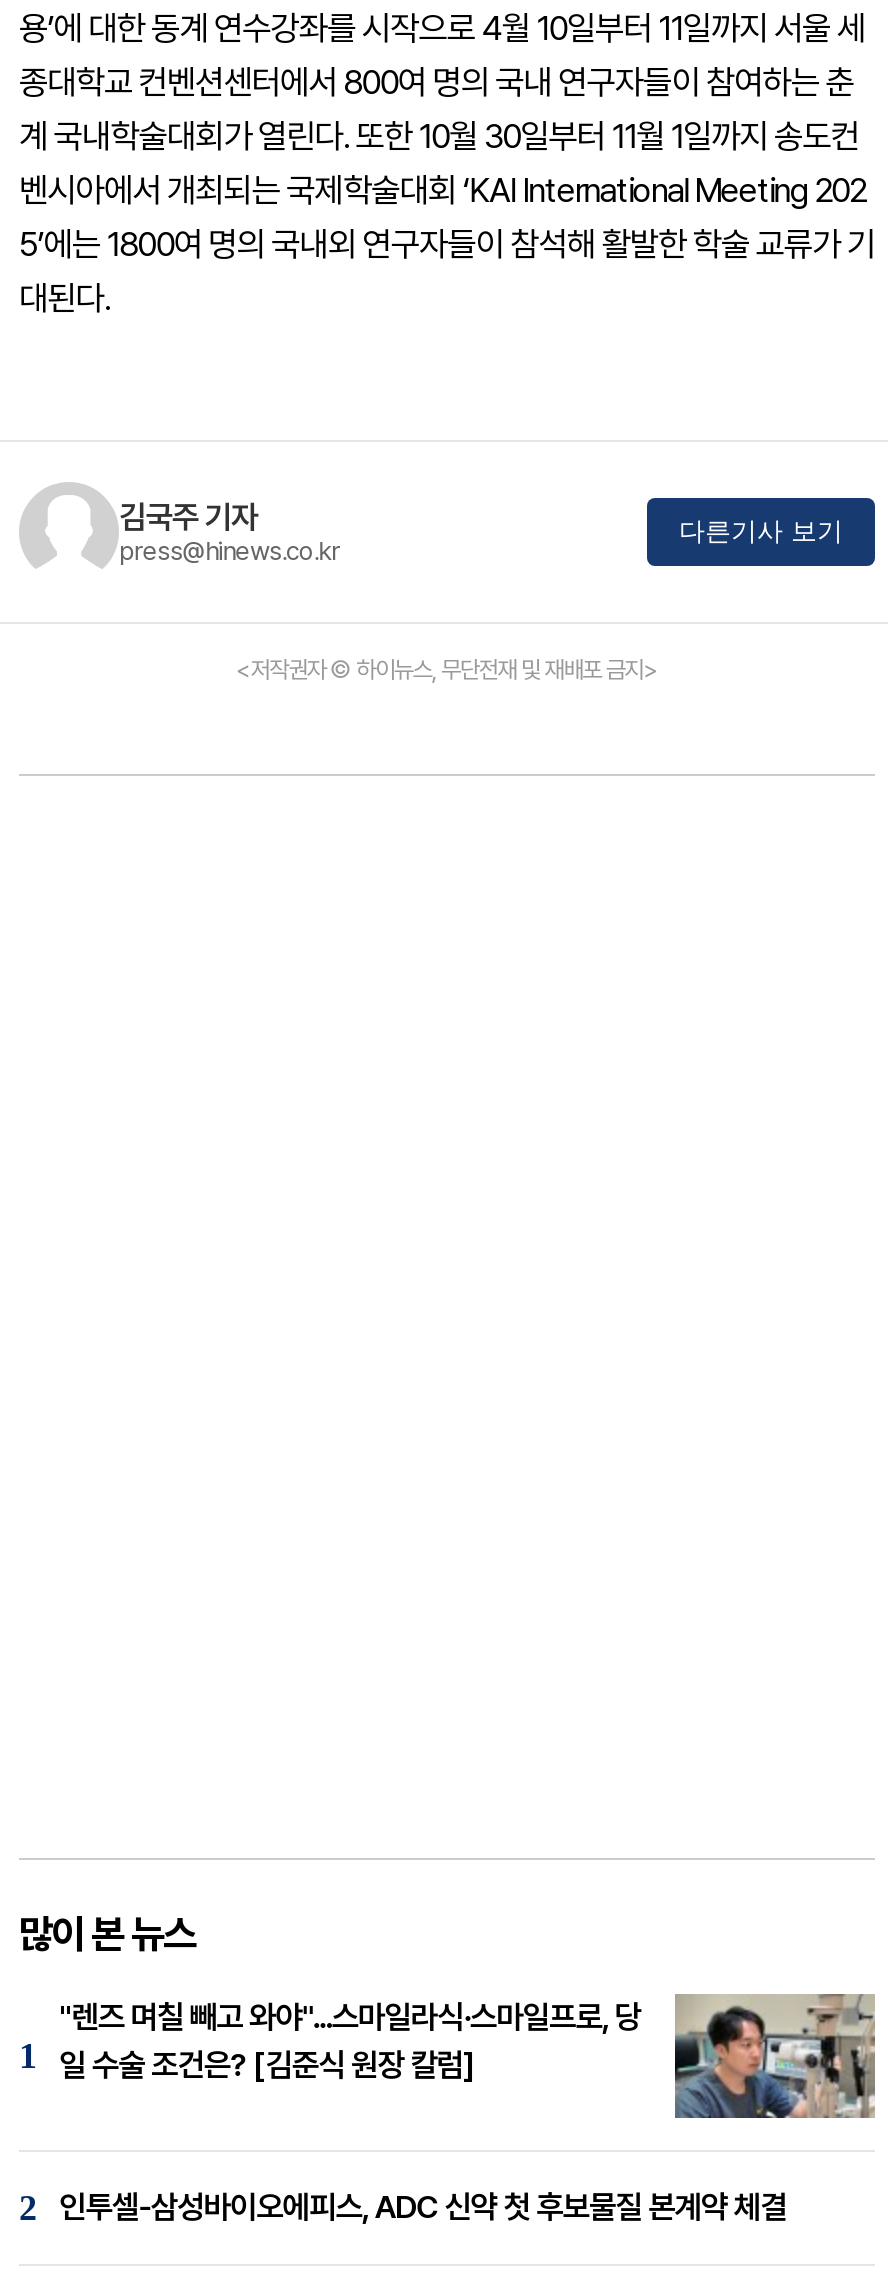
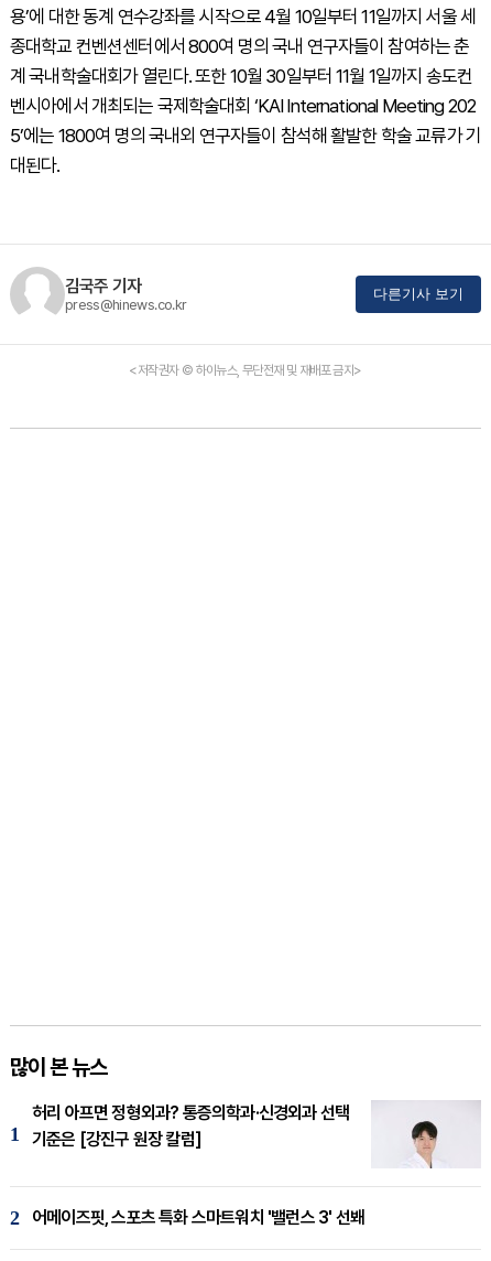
[59,1992,877,2120] [image] | "렌즈 며칠 빼고 와야"...스마일라식·스마일프로, 당 | 일 수술 조건은? [김준식 원장 칼럼] -> [32,1100,481,1168] [image] | 허리 아프면 정형외과? 통증의학과·신경외과 선택 | 기준은 [강진구 원장 칼럼]
[59,2189,787,2227] 인투셀-삼성바이오에피스, ADC 신약 첫 후보물질 본계약 체결 -> [32,1207,364,1228] 어메이즈핏, 스포츠 특화 스마트워치 '밸런스 3' 선봬

